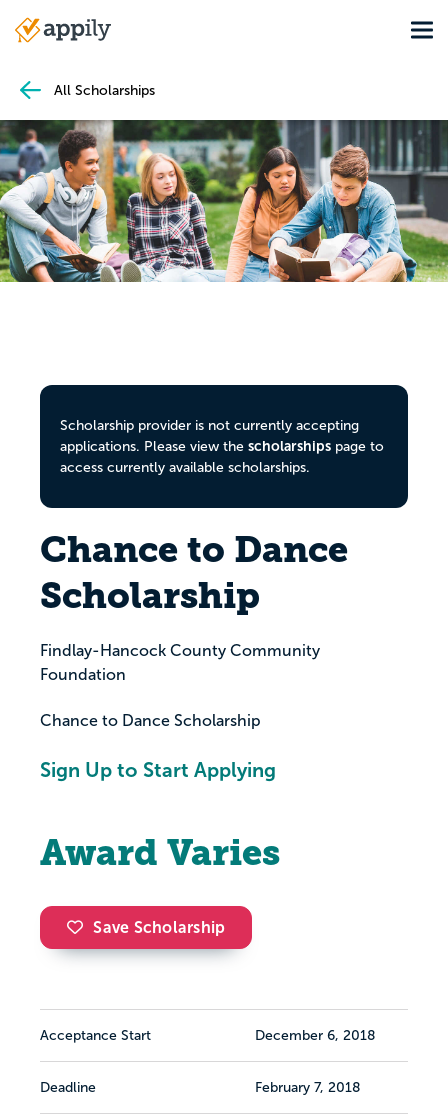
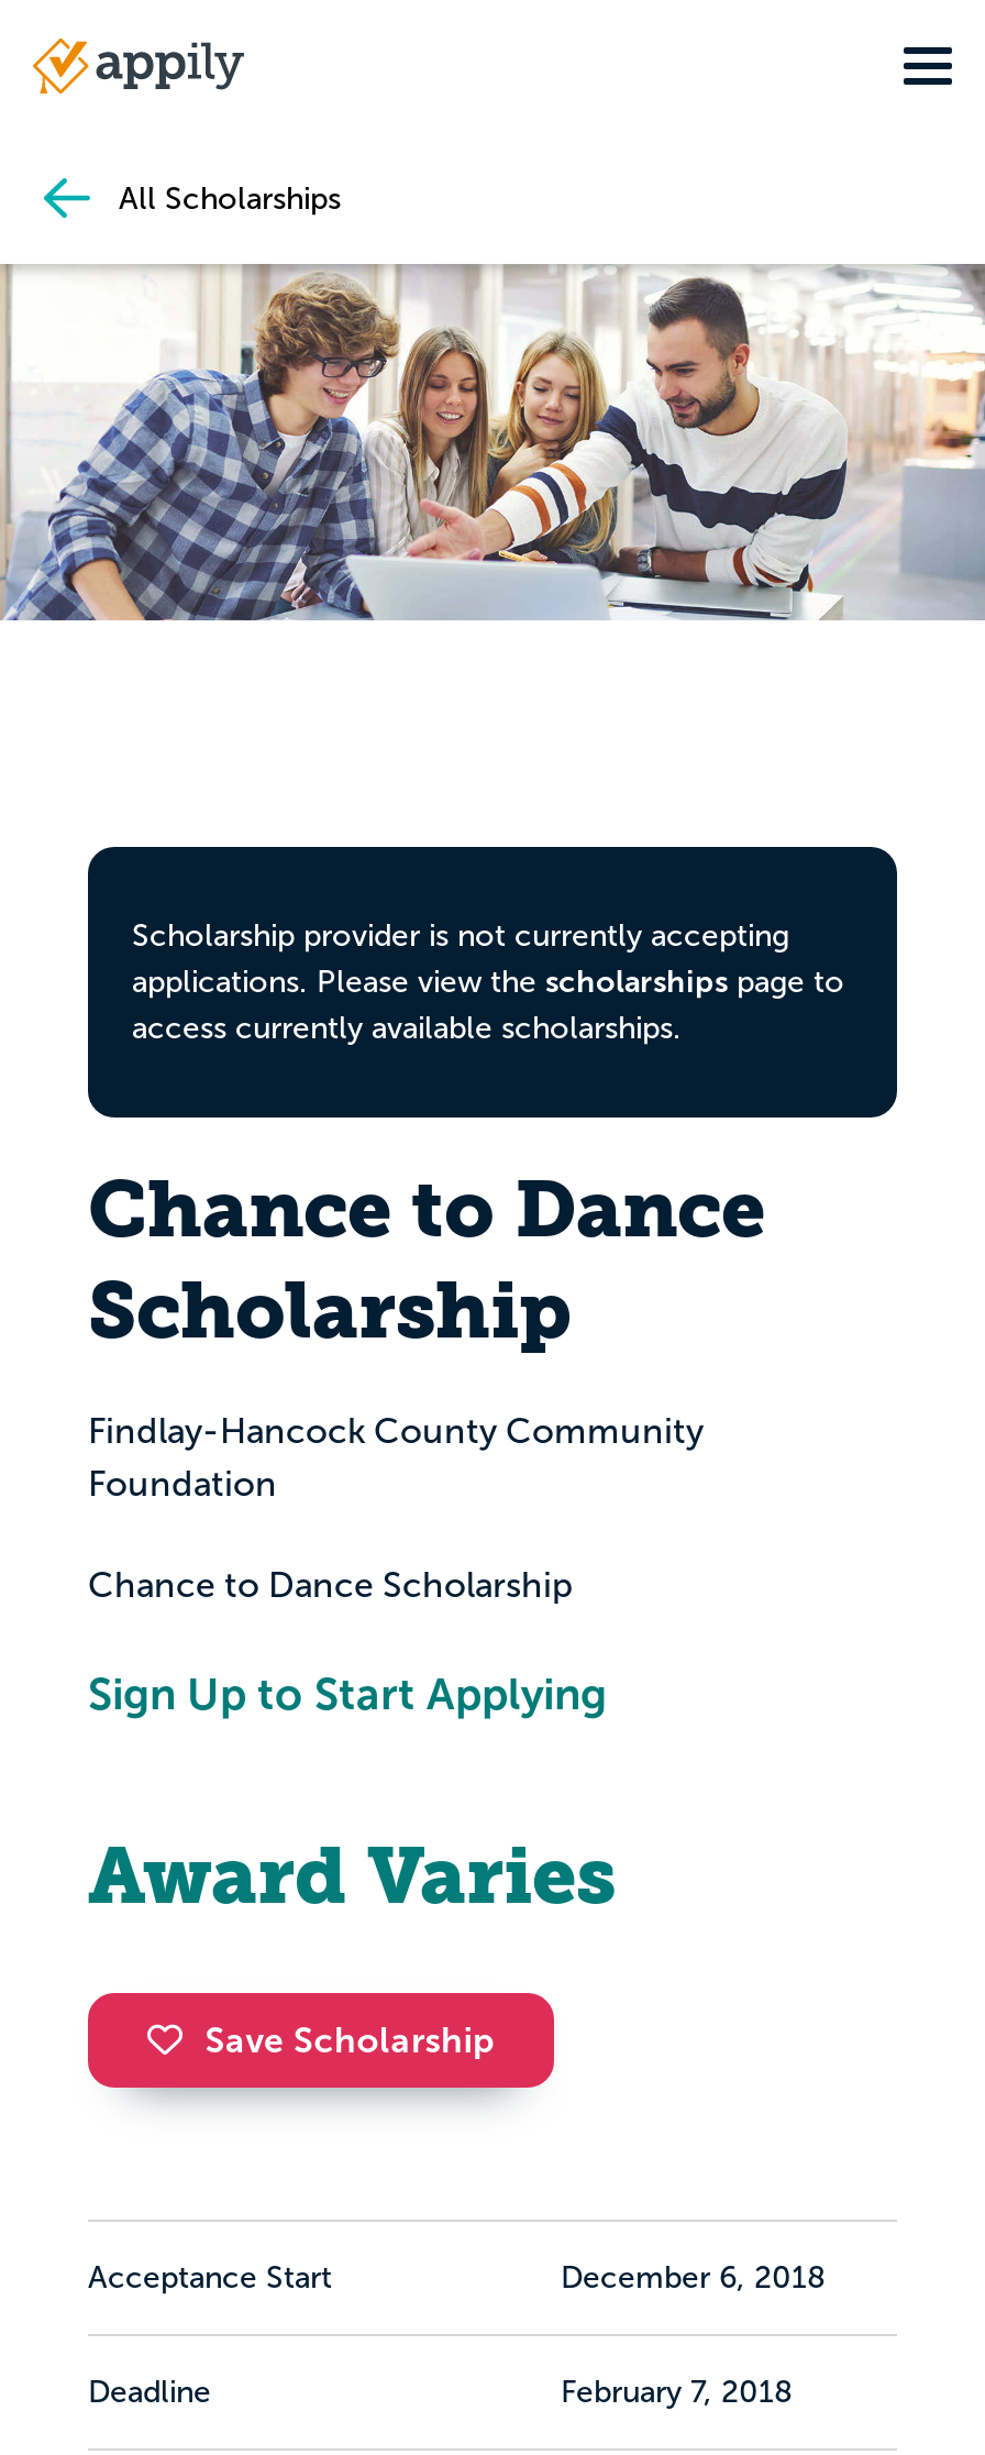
[3,119,445,283] [image] -> [7,264,978,623] [image]

